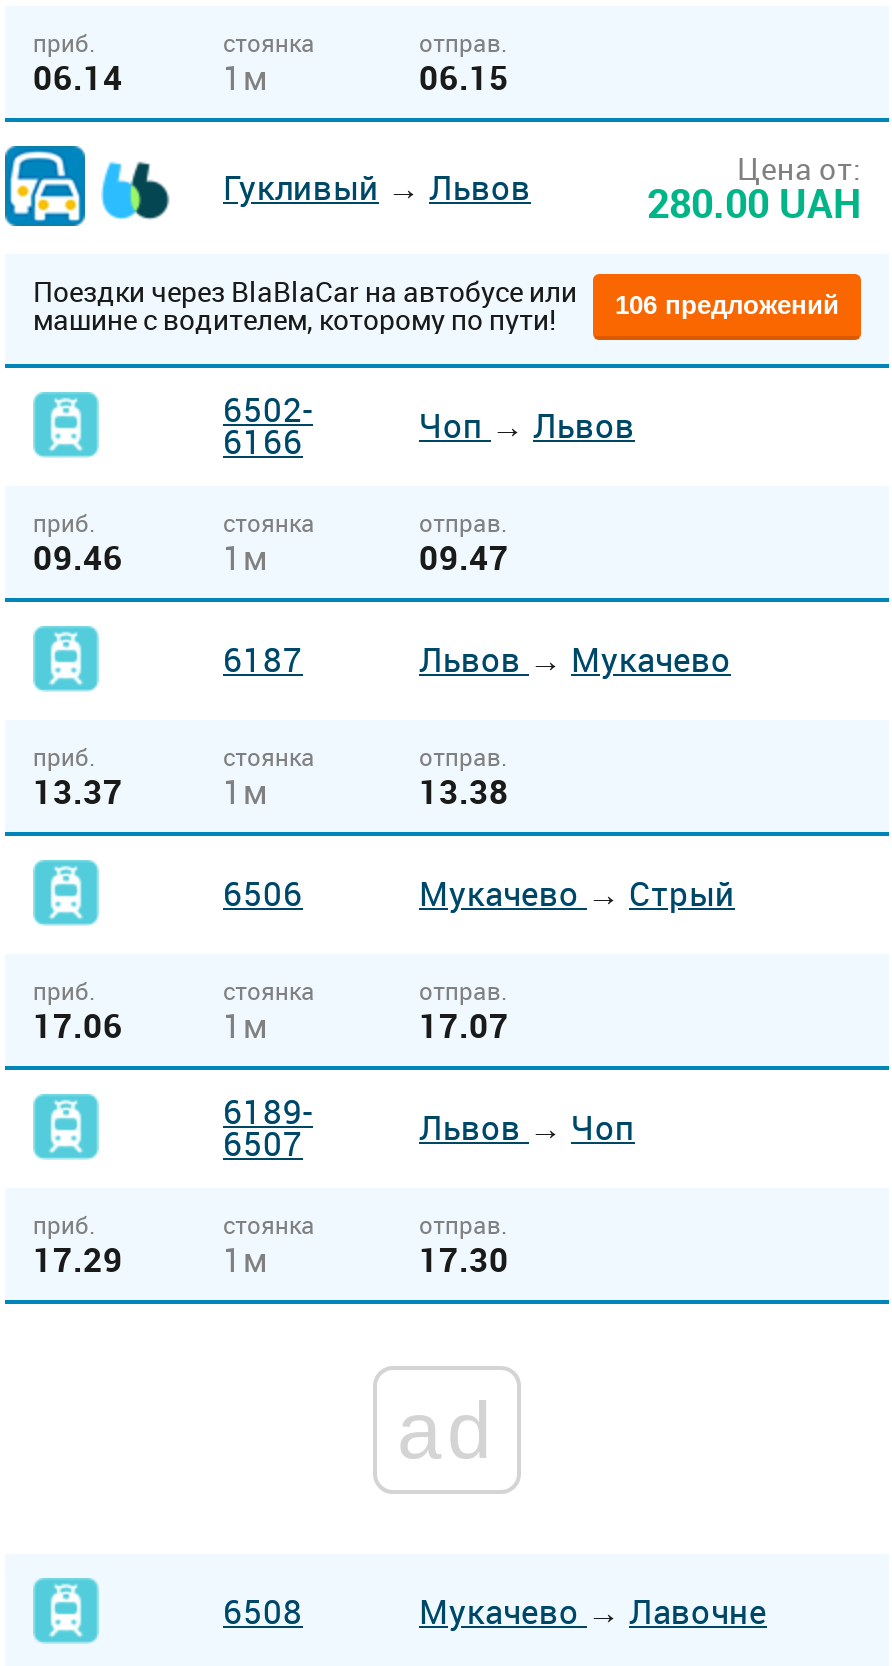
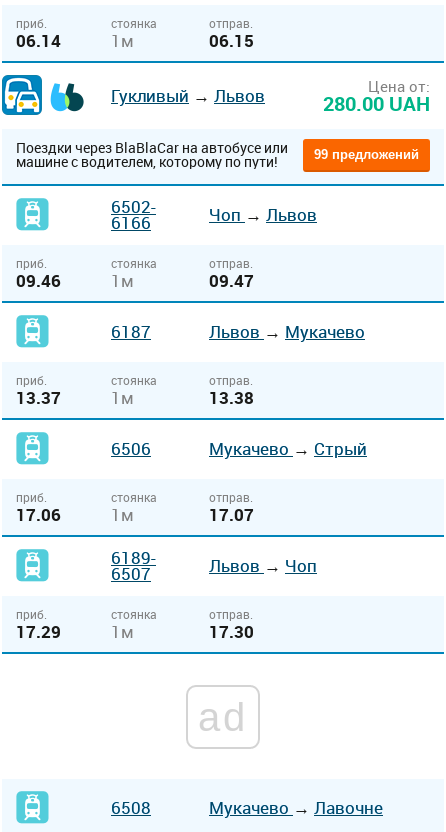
[615,289,839,319] 106 предложений -> [314,146,419,161] 99 предложений

